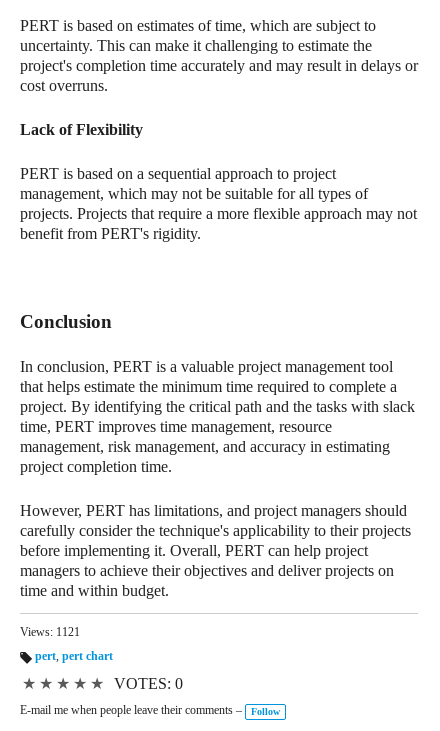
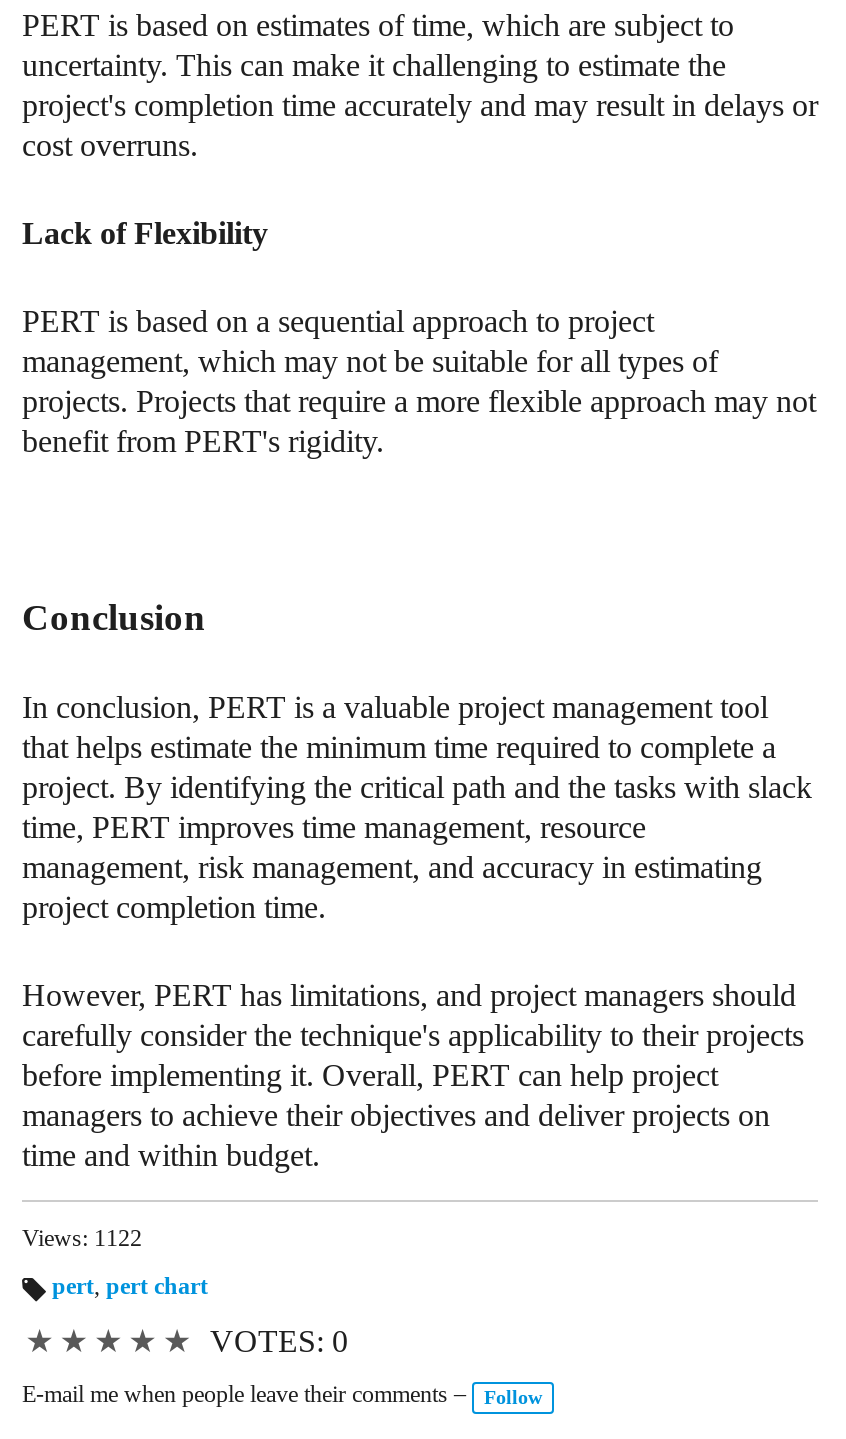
[20,625,80,639] Views: 1121 -> [22,1225,142,1253] Views: 1122

